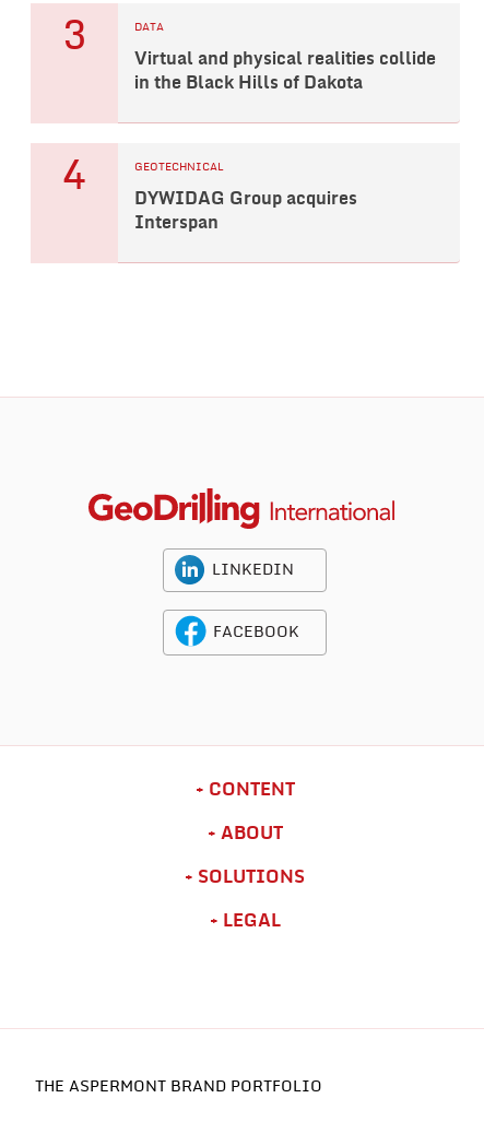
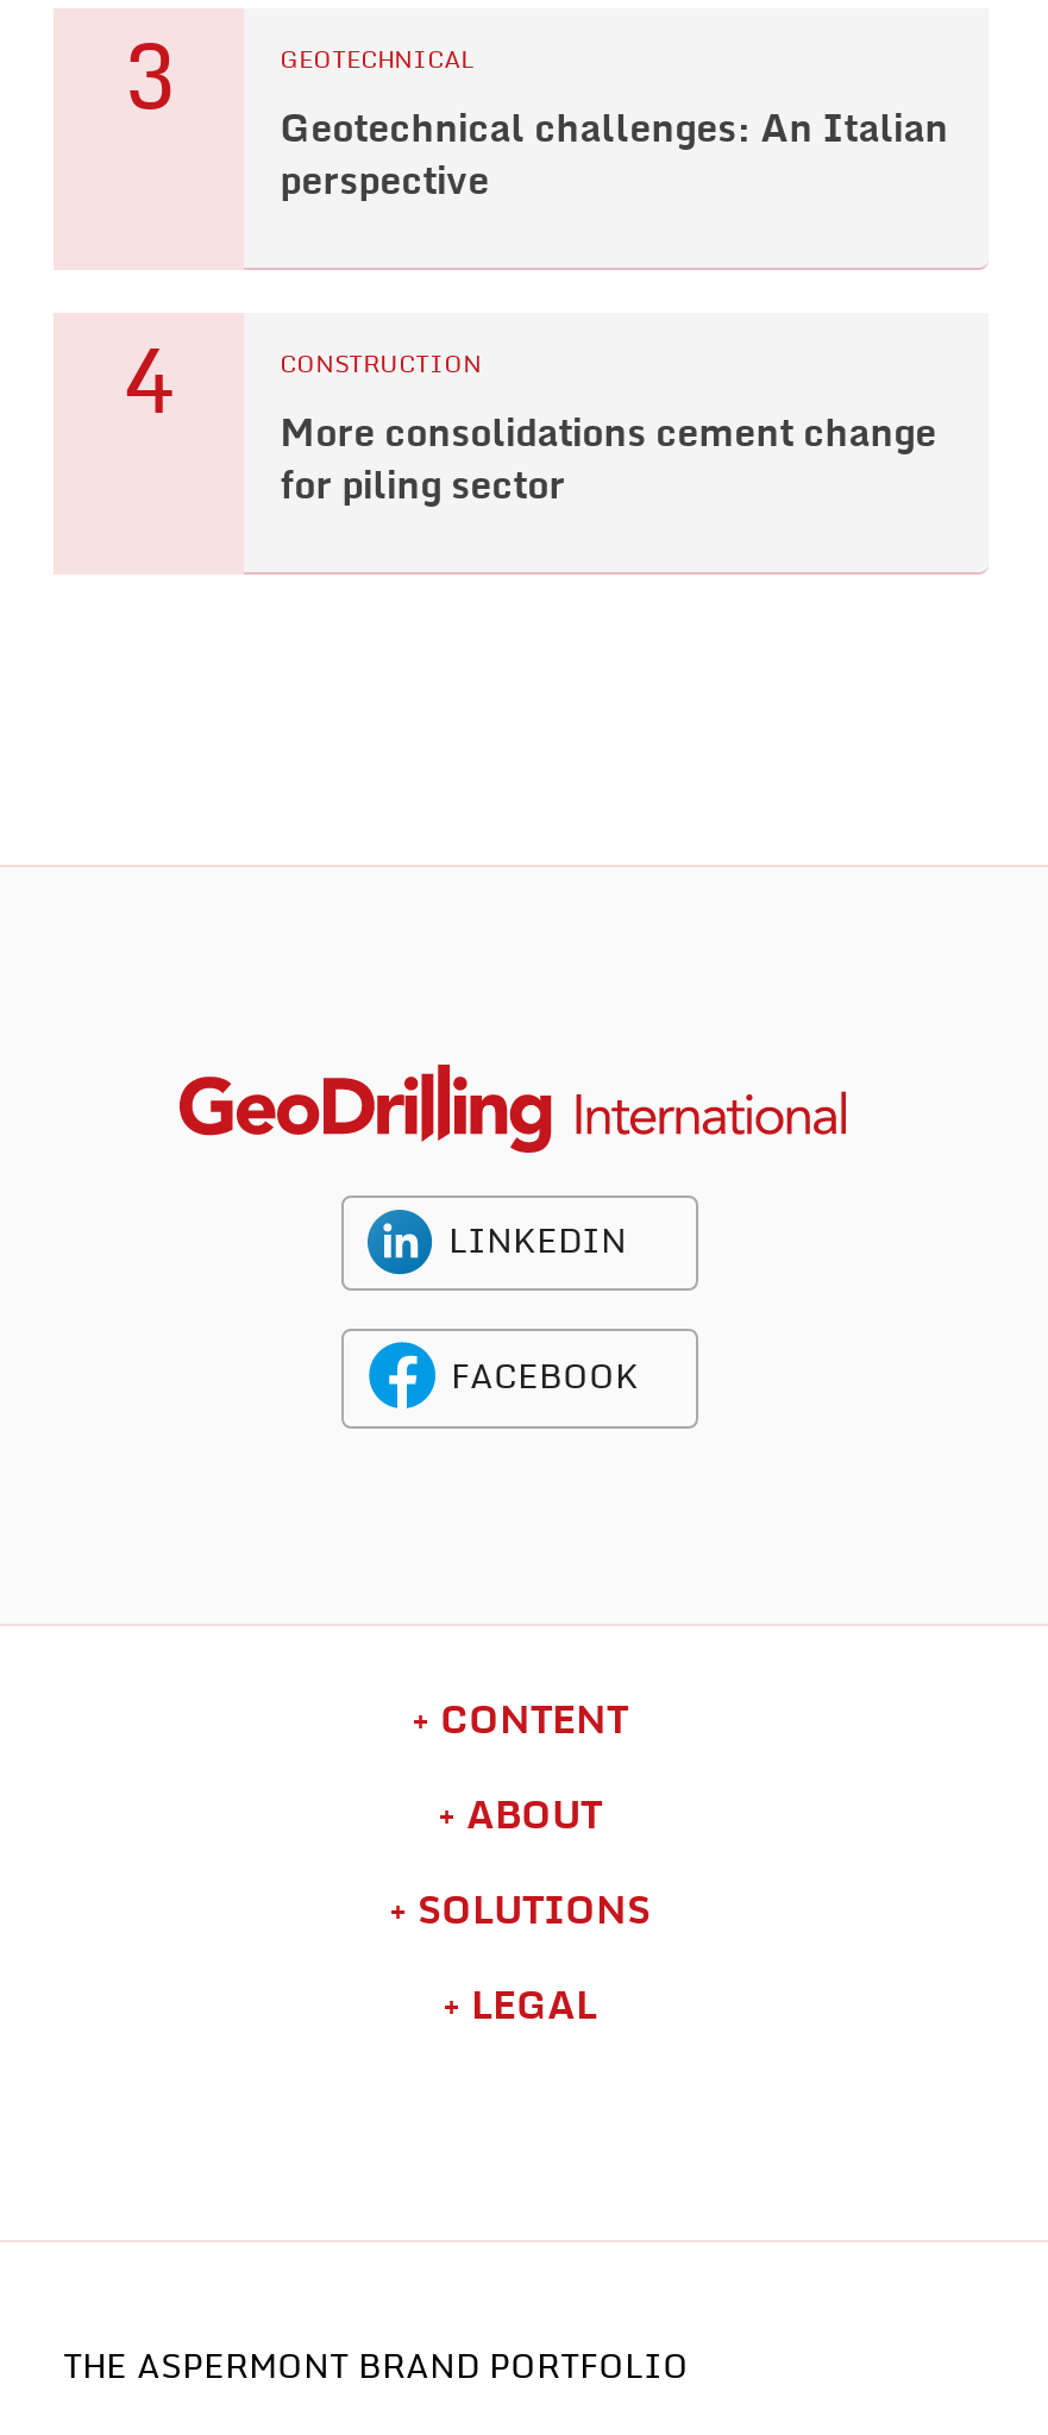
[134,22,164,33] DATA -> none
[134,50,436,92] Virtual and physical realities collide | in the Black Hills of Dakota -> [280,111,948,201] Geotechnical challenges: An Italian | perspective
moved [134,162,224,173] -> [280,49,475,73]: GEOTECHNICAL
[134,190,357,232] DYWIDAG Group acquires | Interspan -> [280,415,936,506] More consolidations cement change | for piling sector
none -> [280,353,482,377] CONSTRUCTION

